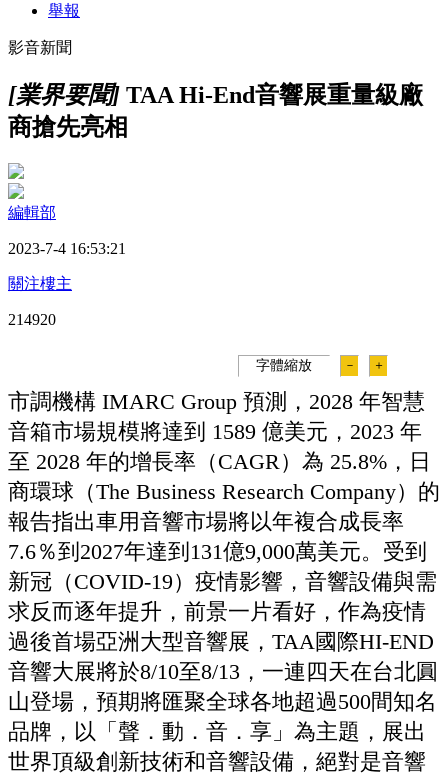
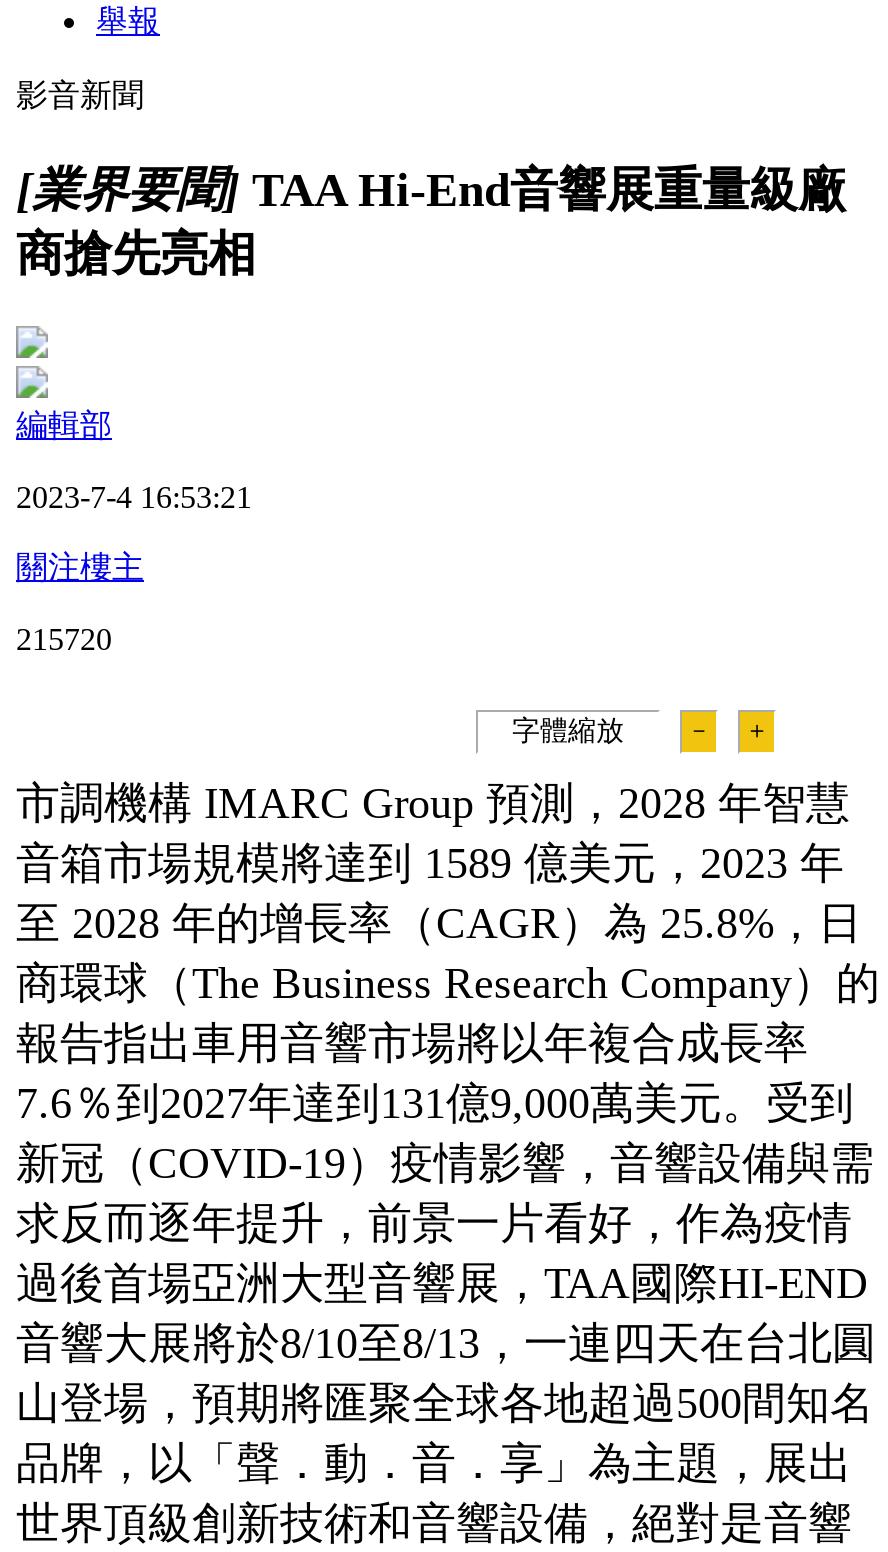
[8,311,56,328] 214920 -> [16,622,112,656] 215720

